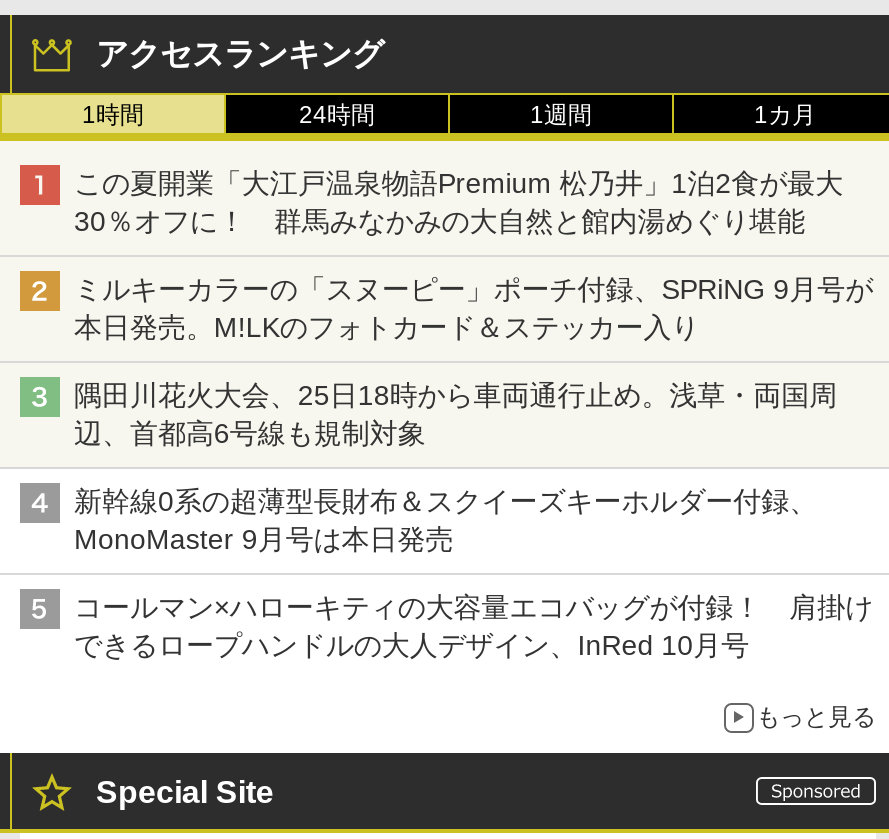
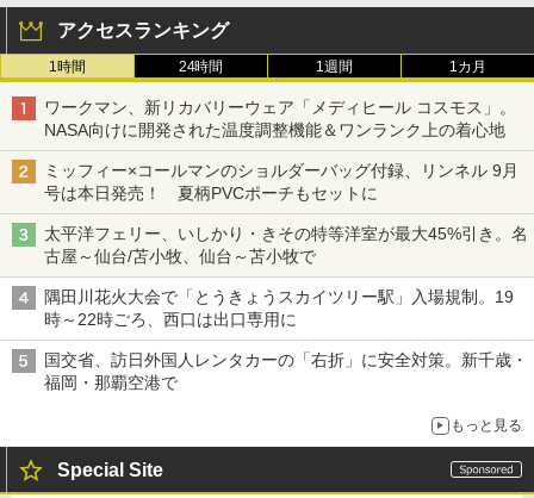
[74,166,843,236] この夏開業「大江戸温泉物語Premium 松乃井」1泊2食が最大 | 30％オフに！ 群馬みなかみの大自然と館内湯めぐり堪能 -> [44,97,516,139] ワークマン、新リカバリーウェア「メディヒール コスモス」。 | NASA向けに開発された温度調整機能＆ワンランク上の着心地
[74,272,873,342] ミルキーカラーの「スヌーピー」ポーチ付録、SPRiNG 9月号が | 本日発売。M!LKのフォトカード＆ステッカー入り -> [44,160,518,202] ミッフィー×コールマンのショルダーバッグ付録、リンネル 9月 | 号は本日発売！ 夏柄PVCポーチもセットに
[74,378,837,448] 隅田川花火大会、25日18時から車両通行止め。浅草・両国周 | 辺、首都高6号線も規制対象 -> [44,224,528,265] 太平洋フェリー、いしかり・きその特等洋室が最大45%引き。名 | 古屋～仙台/苫小牧、仙台～苫小牧で
[74,484,817,554] 新幹線0系の超薄型長財布＆スクイーズキーホルダー付録、 | MonoMaster 9月号は本日発売 -> [44,287,513,328] 隅田川花火大会で「とうきょうスカイツリー駅」入場規制。19 | 時～22時ごろ、西口は出口専用に
[74,590,873,660] コールマン×ハローキティの大容量エコバッグが付録！ 肩掛け | できるロープハンドルの大人デザイン、InRed 10月号 -> [44,350,528,392] 国交省、訪日外国人レンタカーの「右折」に安全対策。新千歳・ | 福岡・那覇空港で

